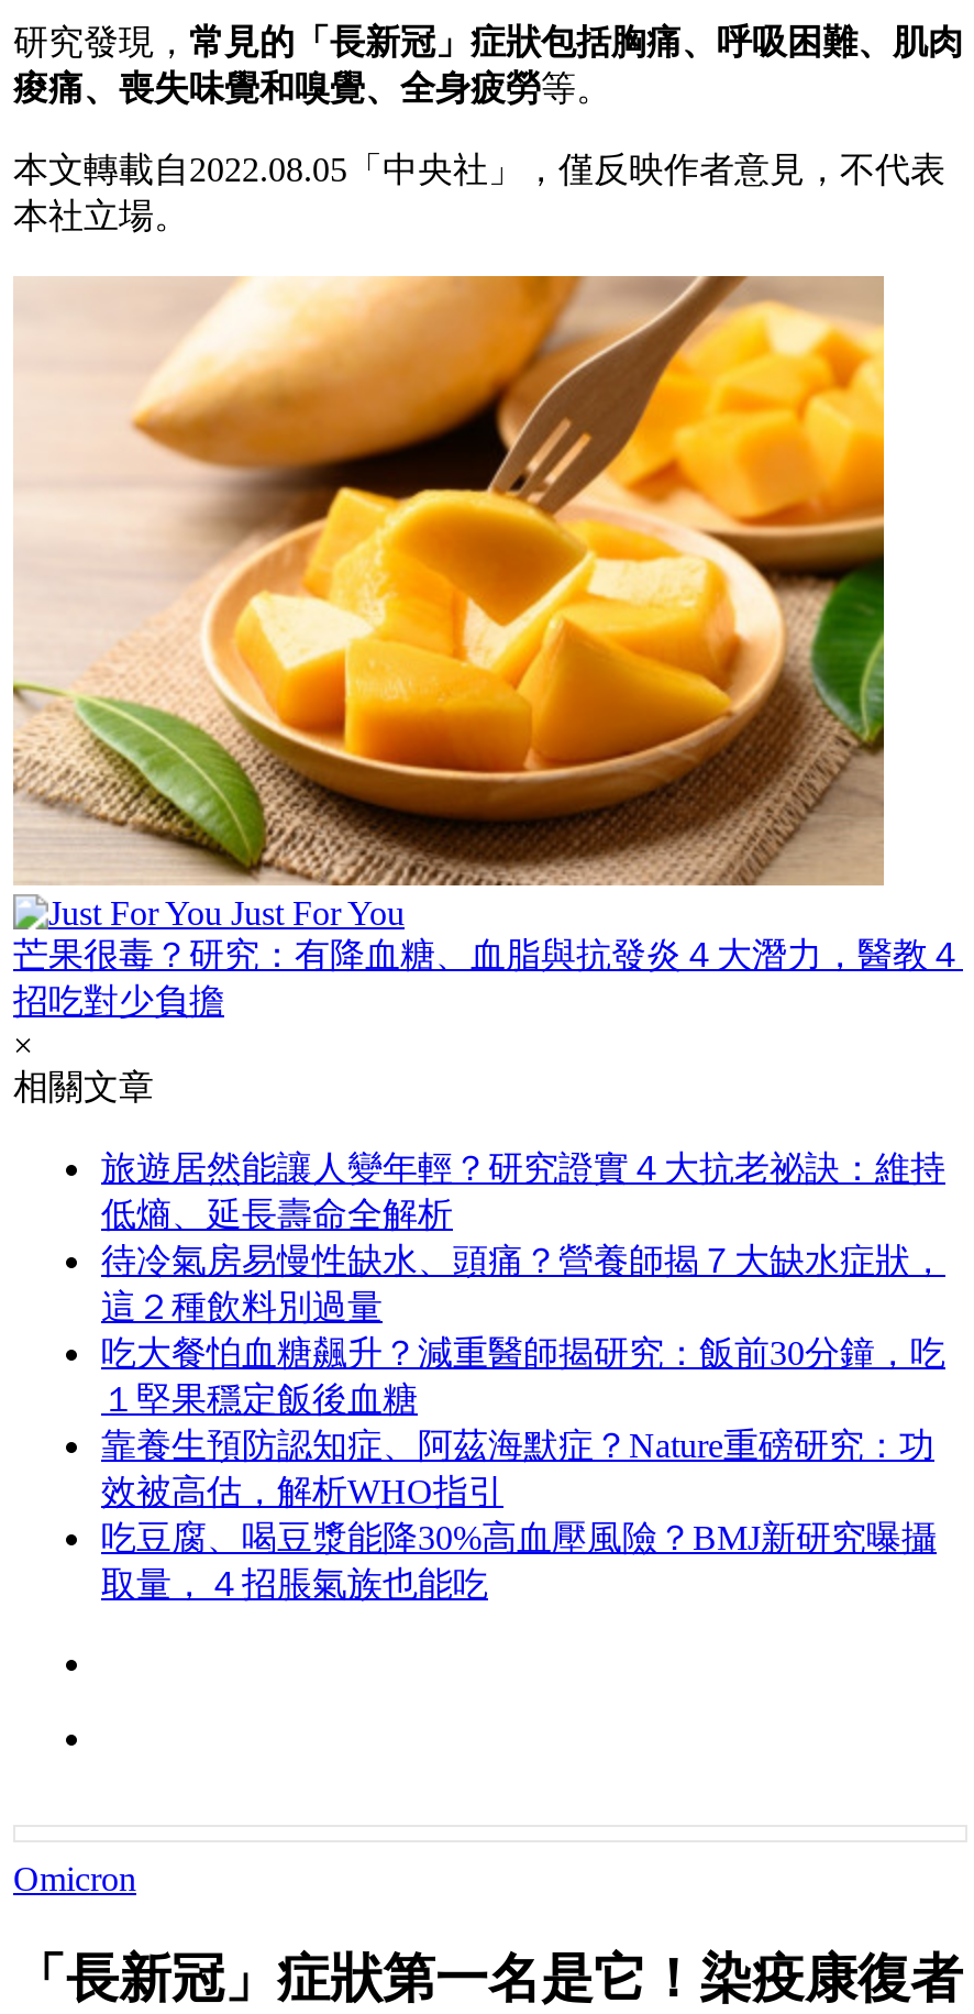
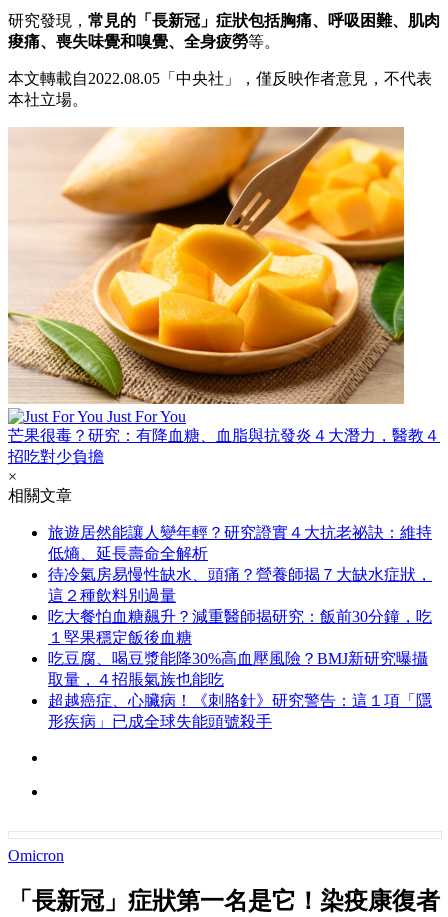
[101,1426,934,1509] 靠養生預防認知症、阿茲海默症？Nature重磅研究：功 | 效被高估，解析WHO指引 -> none
moved [101,1518,937,1602] -> [48,650,428,688]: 吃豆腐、喝豆漿能降30%高血壓風險？BMJ新研究曝攝 | 取量，４招脹氣族也能吃
none -> [48,692,432,730] 超越癌症、心臟病！《刺胳針》研究警告：這１項「隱 | 形疾病」已成全球失能頭號殺手

